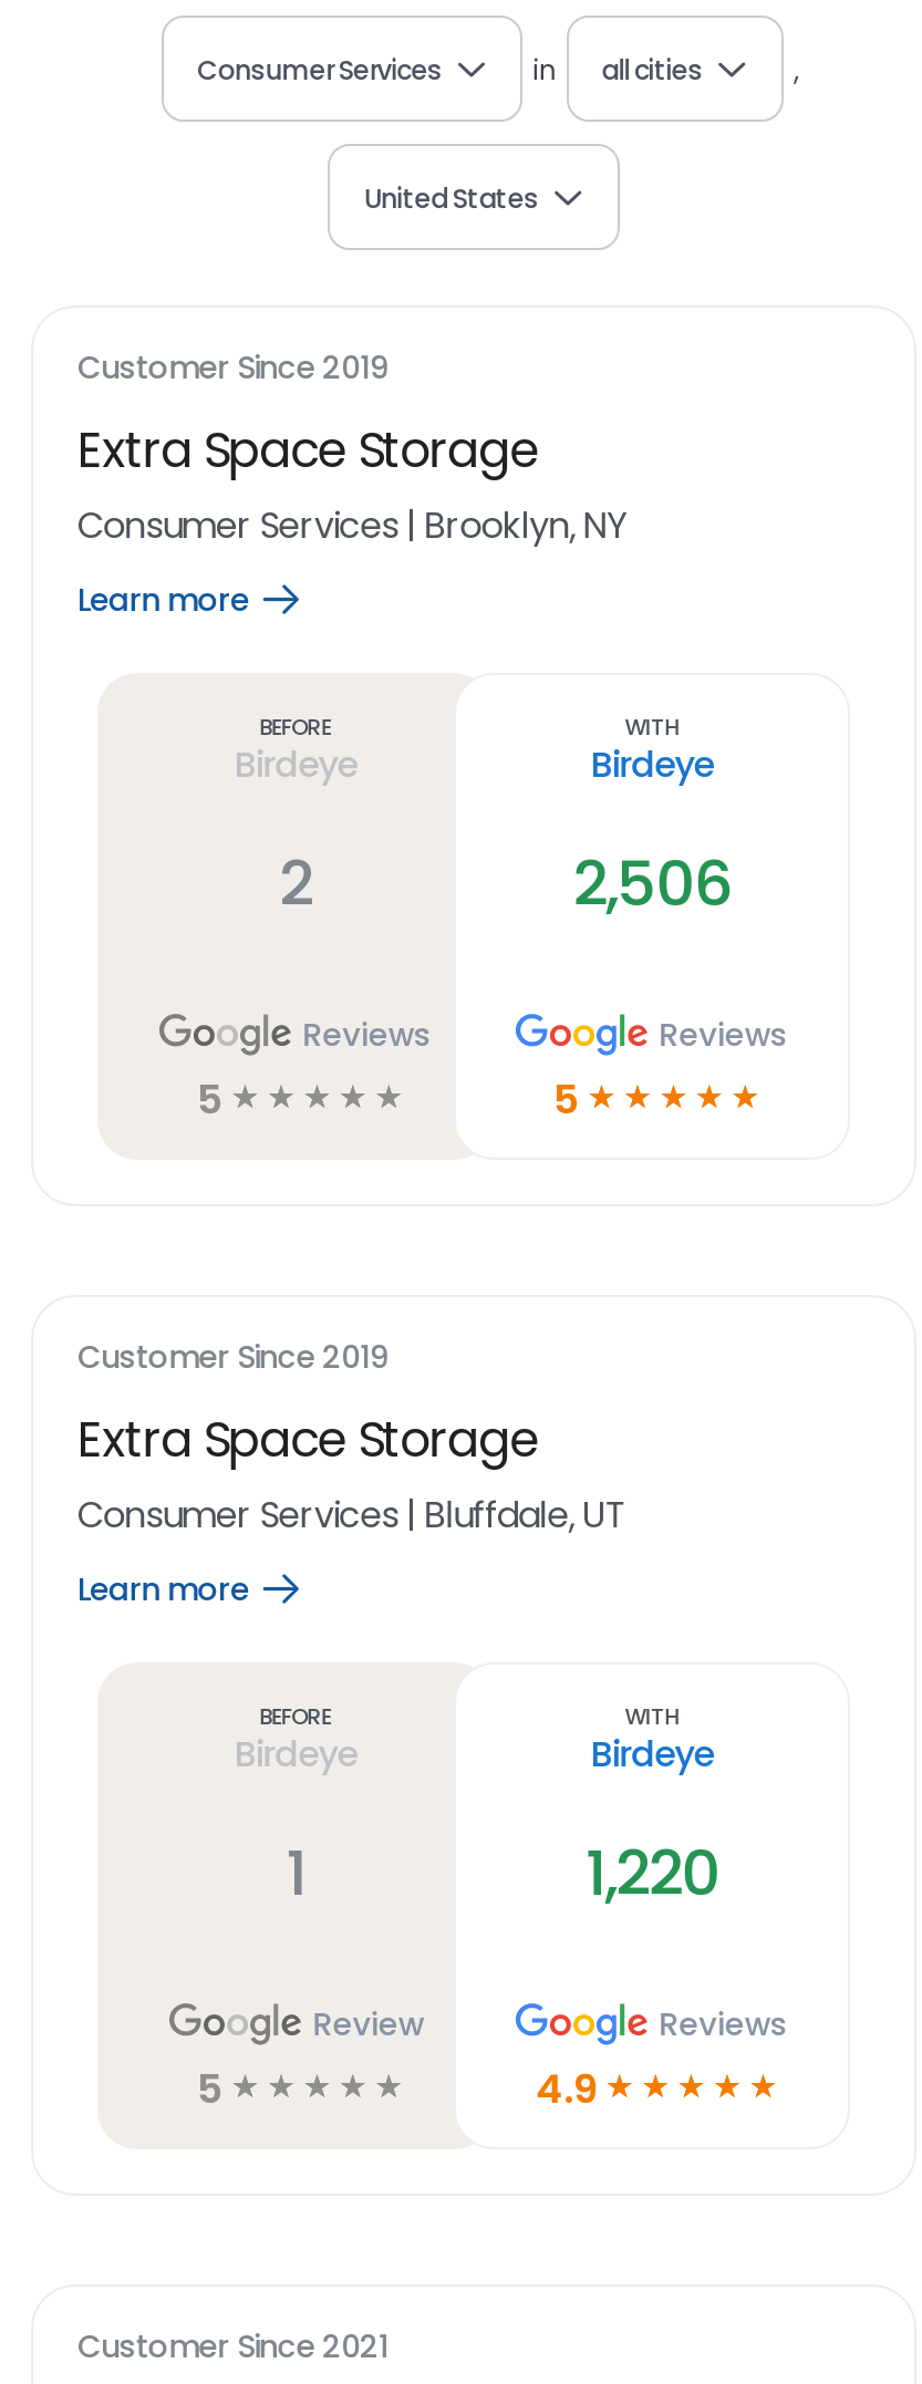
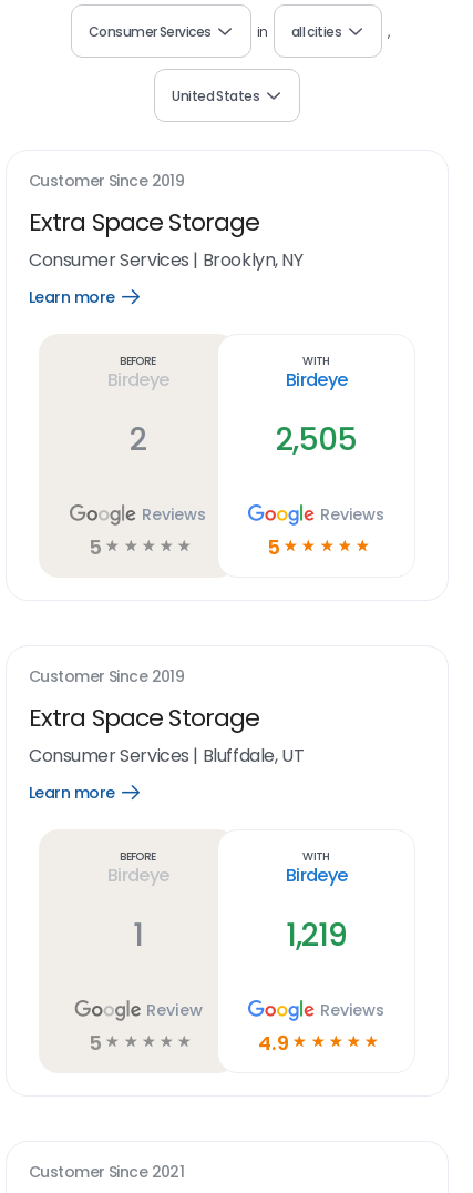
[573,840,731,926] 2,506 -> [276,417,356,461] 2,505
[585,1830,719,1916] 1,220 -> [286,913,346,956] 1,219

